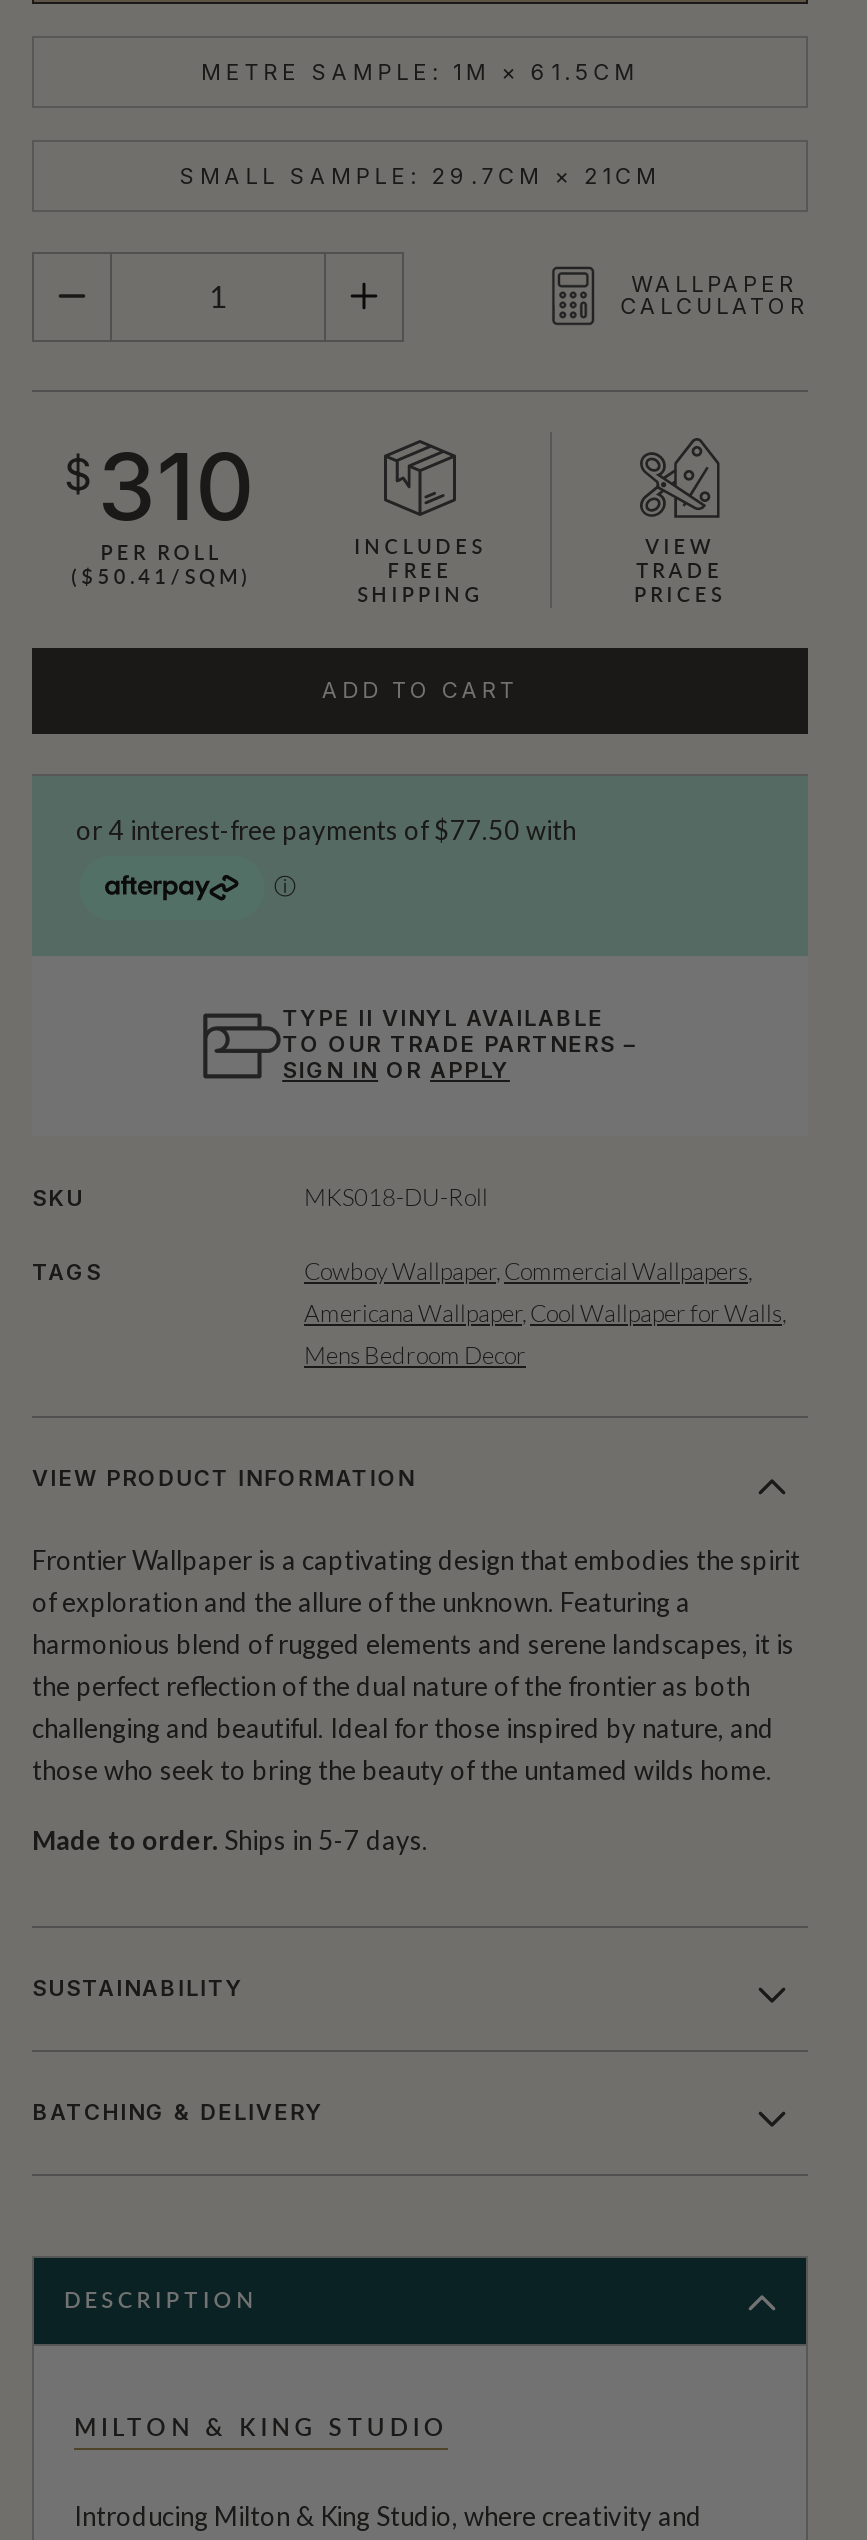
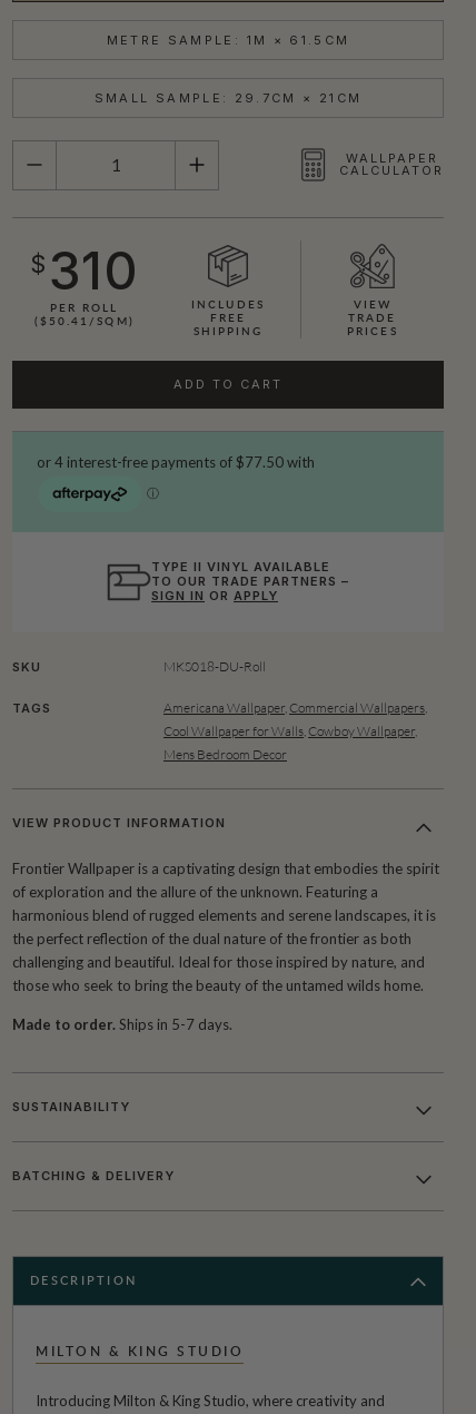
[304,1255,782,1327] Cowboy Wallpaper, Commercial Wallpapers | Americana Wallpaper, Cool Wallpaper for Walls -> [163,699,425,739] Americana Wallpaper, Commercial Wallpapers | Cool Wallpaper for Walls, Cowboy Wallpaper

